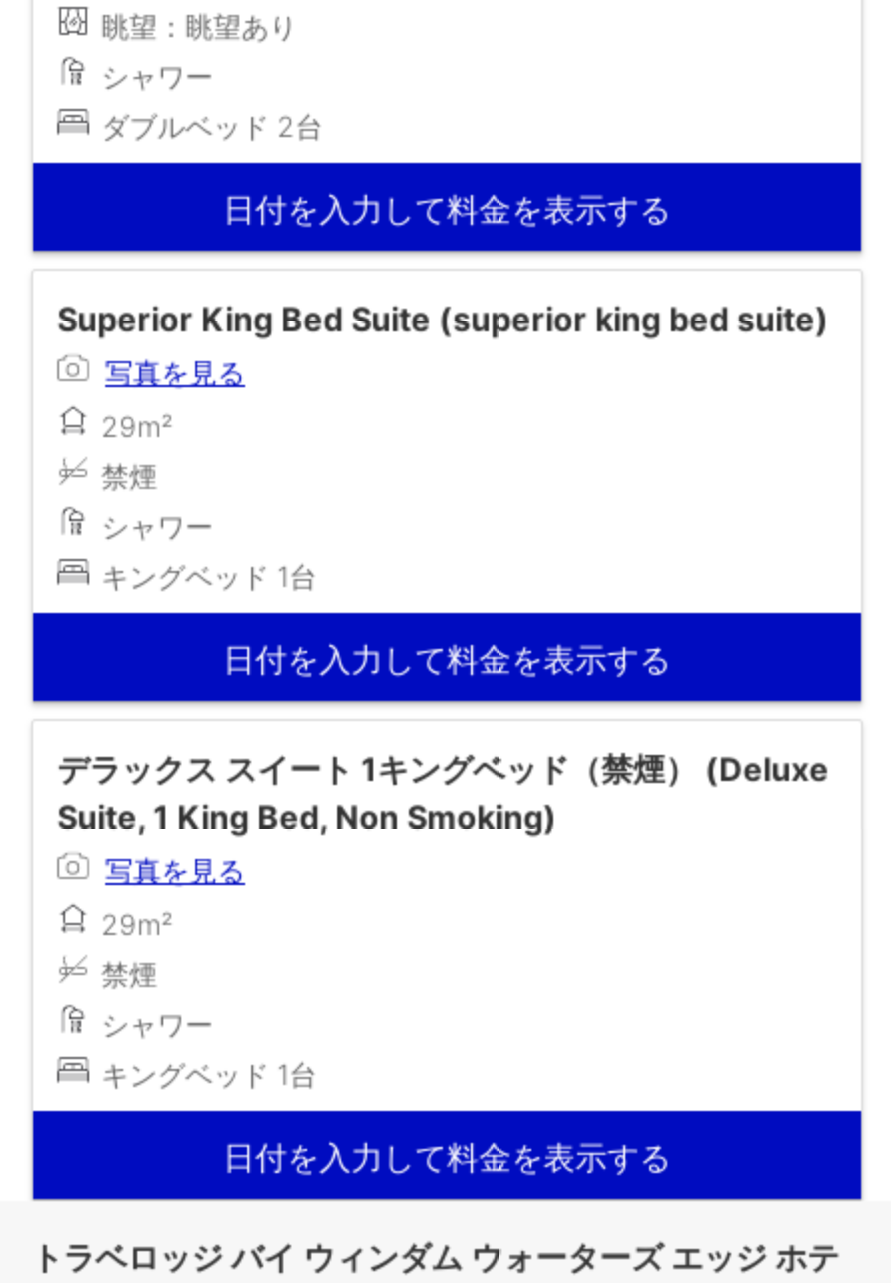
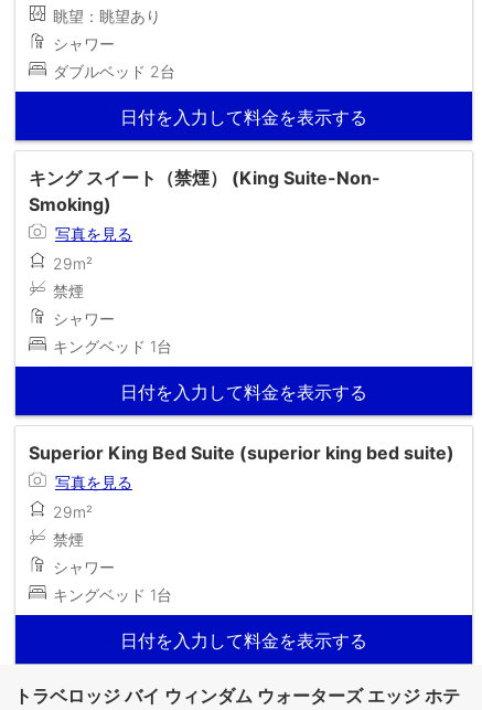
none -> [29,167,381,216] キング スイート（禁煙） (King Suite-Non- | Smoking)
moved [57,299,829,339] -> [29,442,454,464]: Superior King Bed Suite (superior king bed suite)
moved [101,355,671,679] -> [53,224,367,403]: 写真を見る | 禁煙 | シャワー | キングベッド 1台 | 日付を入力して料金を表示する
[57,749,829,837] デラックス スイート 1キングベッド（禁煙） (Deluxe | Suite, 1 King Bed, Non Smoking) -> none

